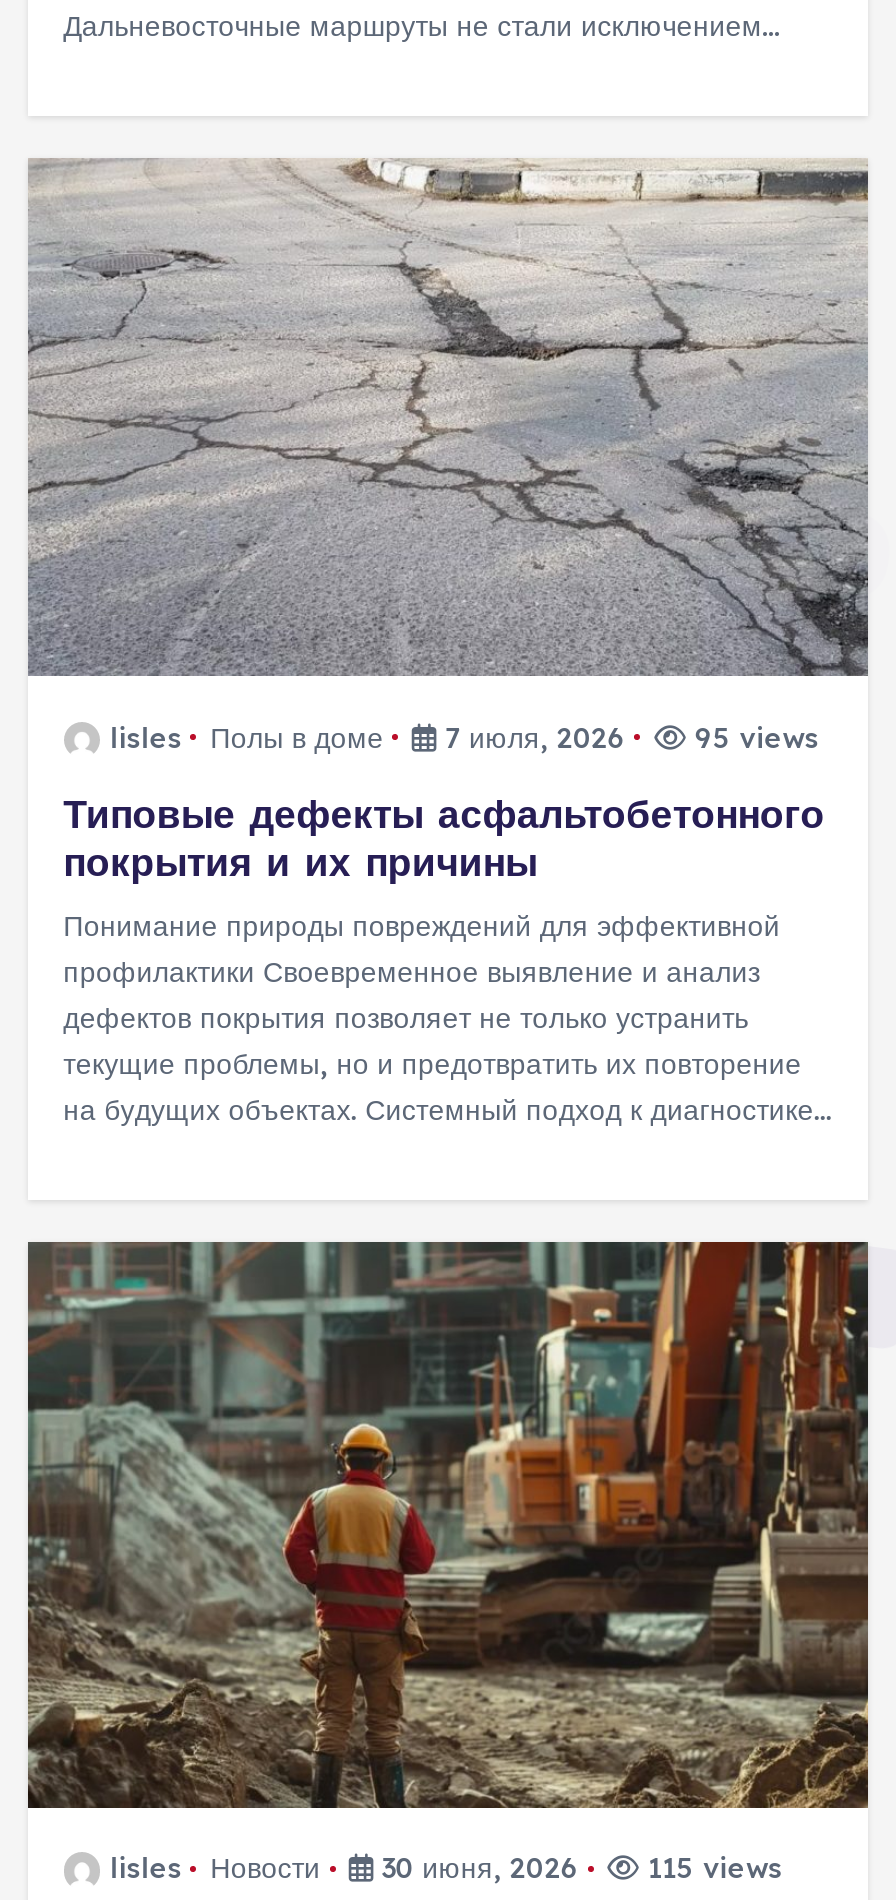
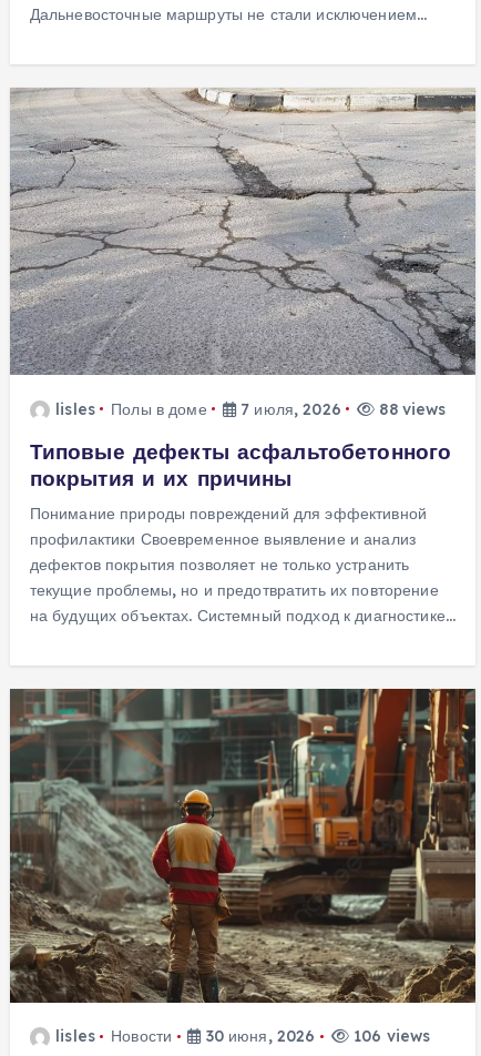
[686,719,819,755] 95 views -> [375,399,446,419] 88 views
[640,1850,782,1886] 115 views -> [349,1026,430,1046] 106 views

